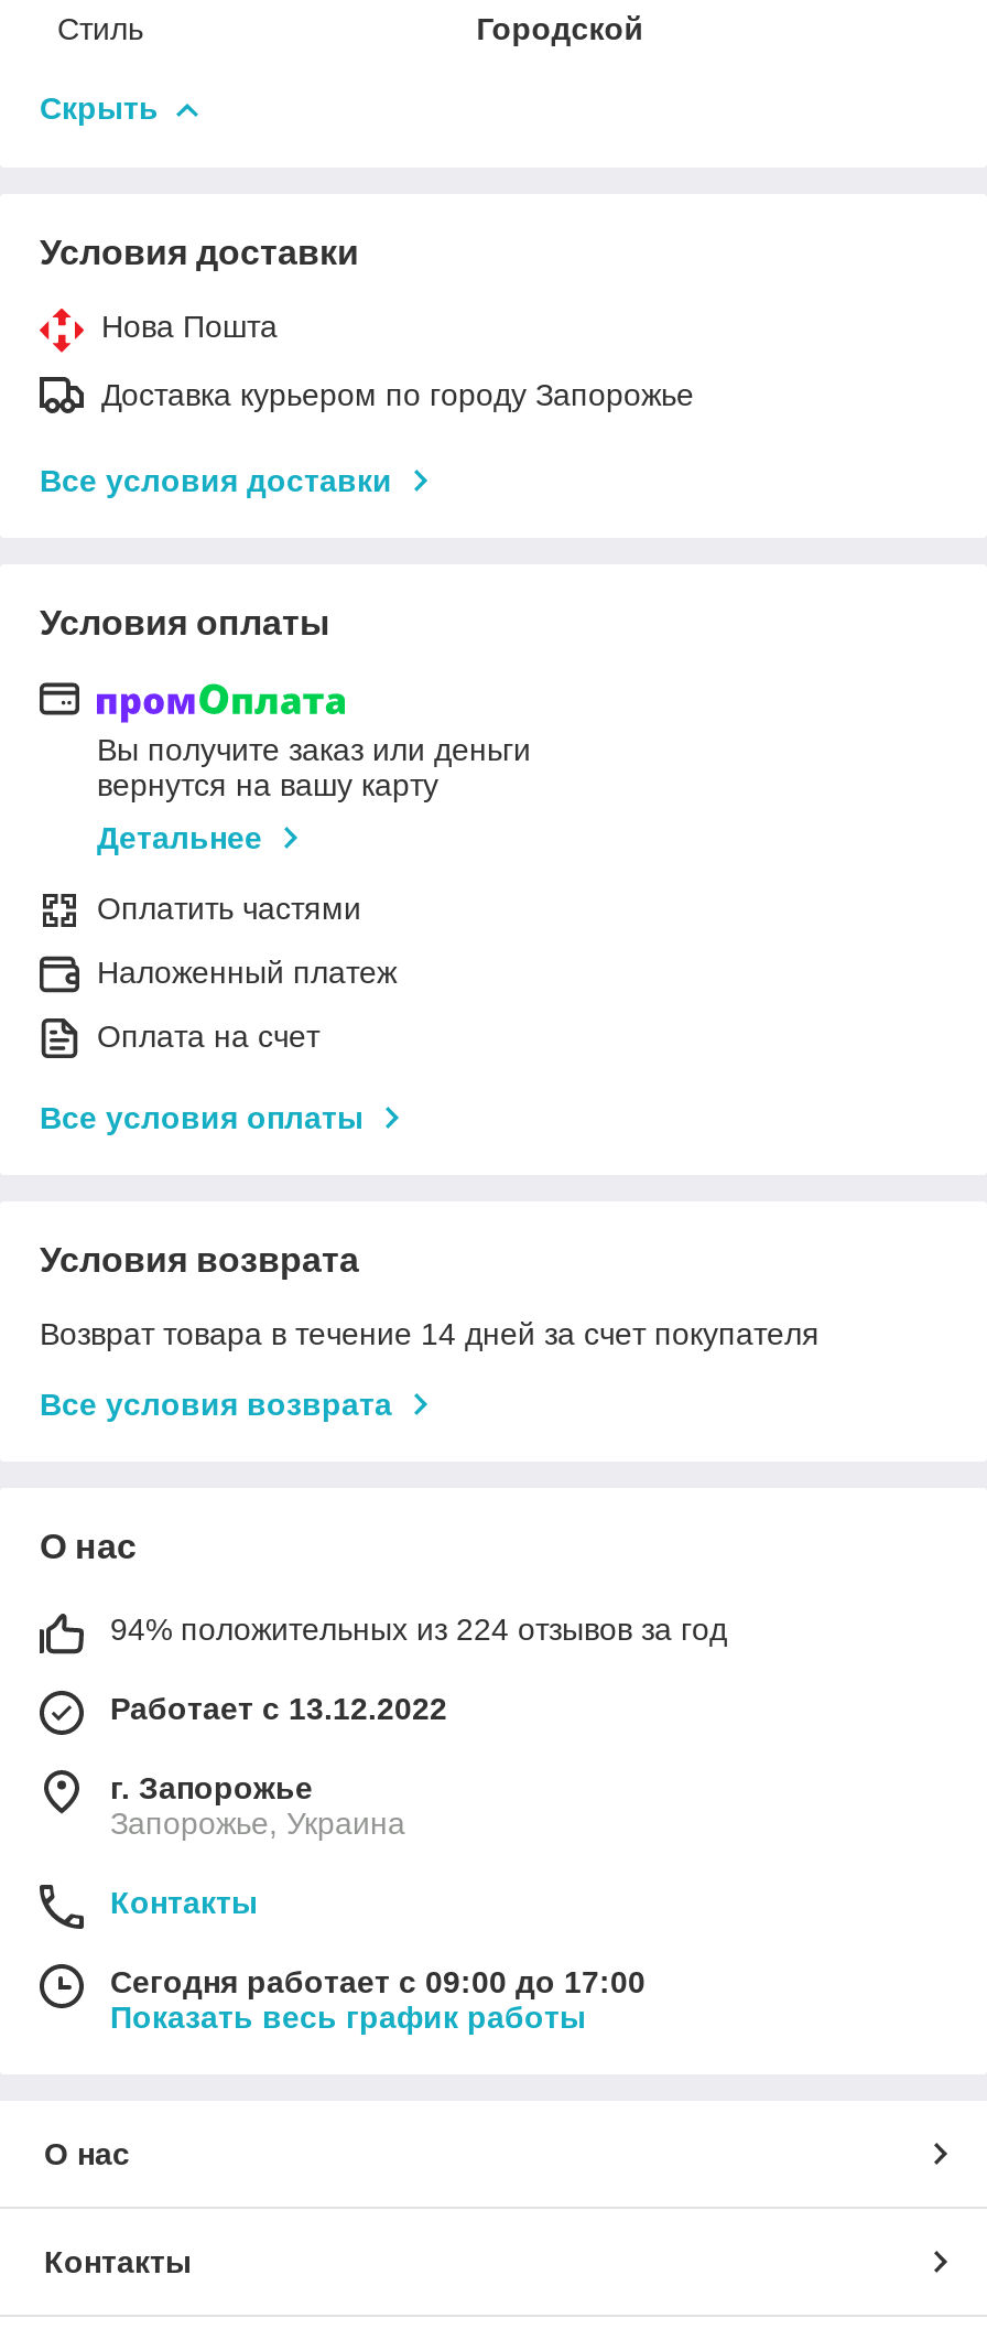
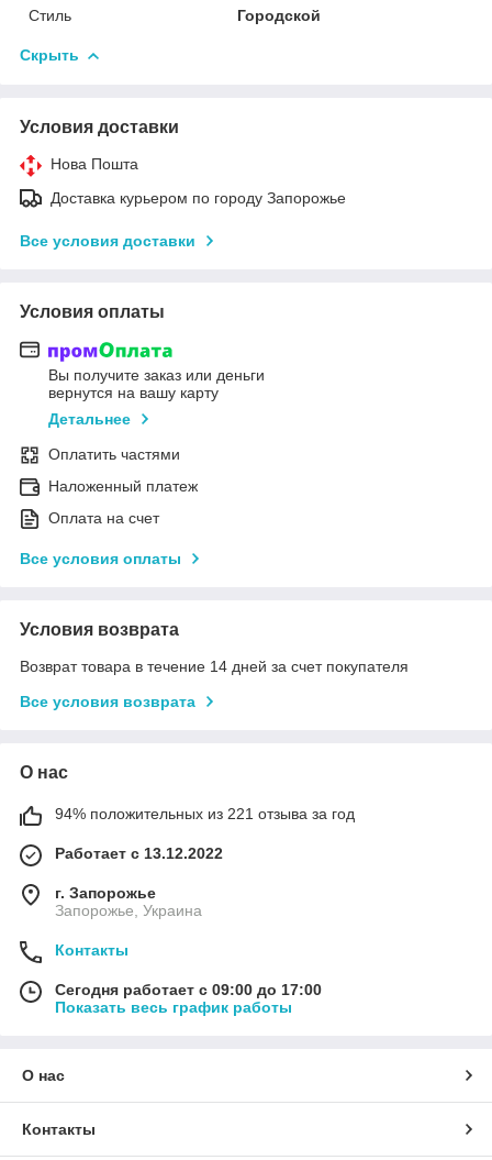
[110,1612,727,1647] 94% положительных из 224 отзывов за год -> [55,805,355,823] 94% положительных из 221 отзыва за год

